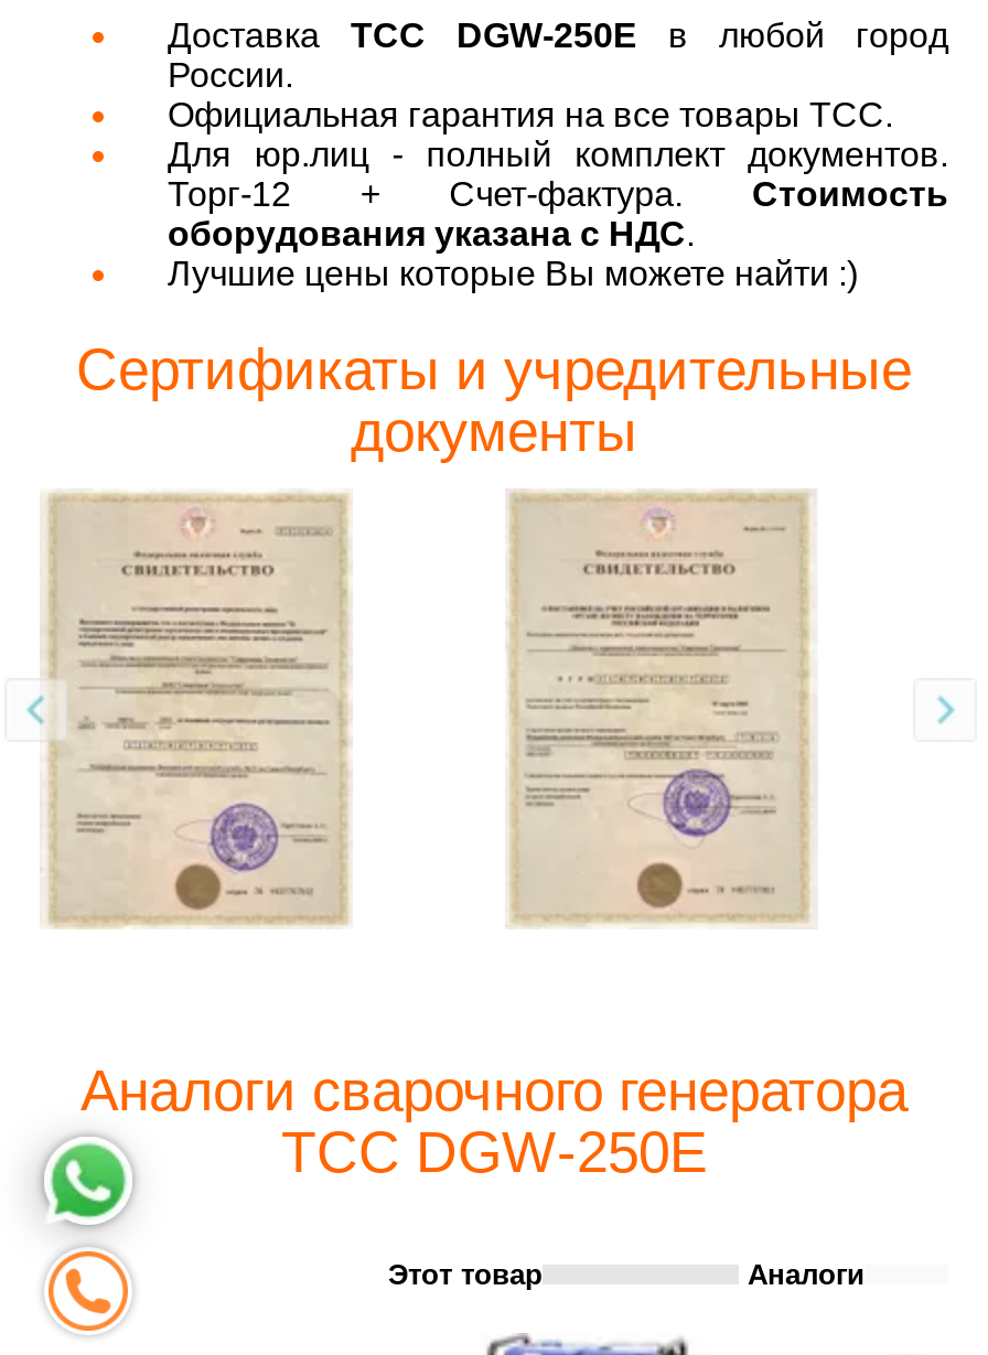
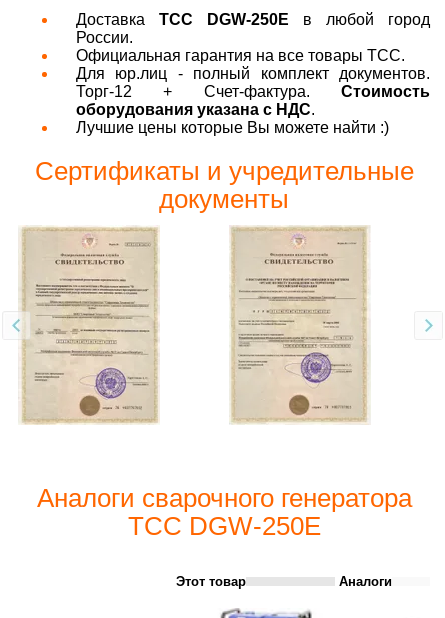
[33,1130,139,1335] [image] -> none

